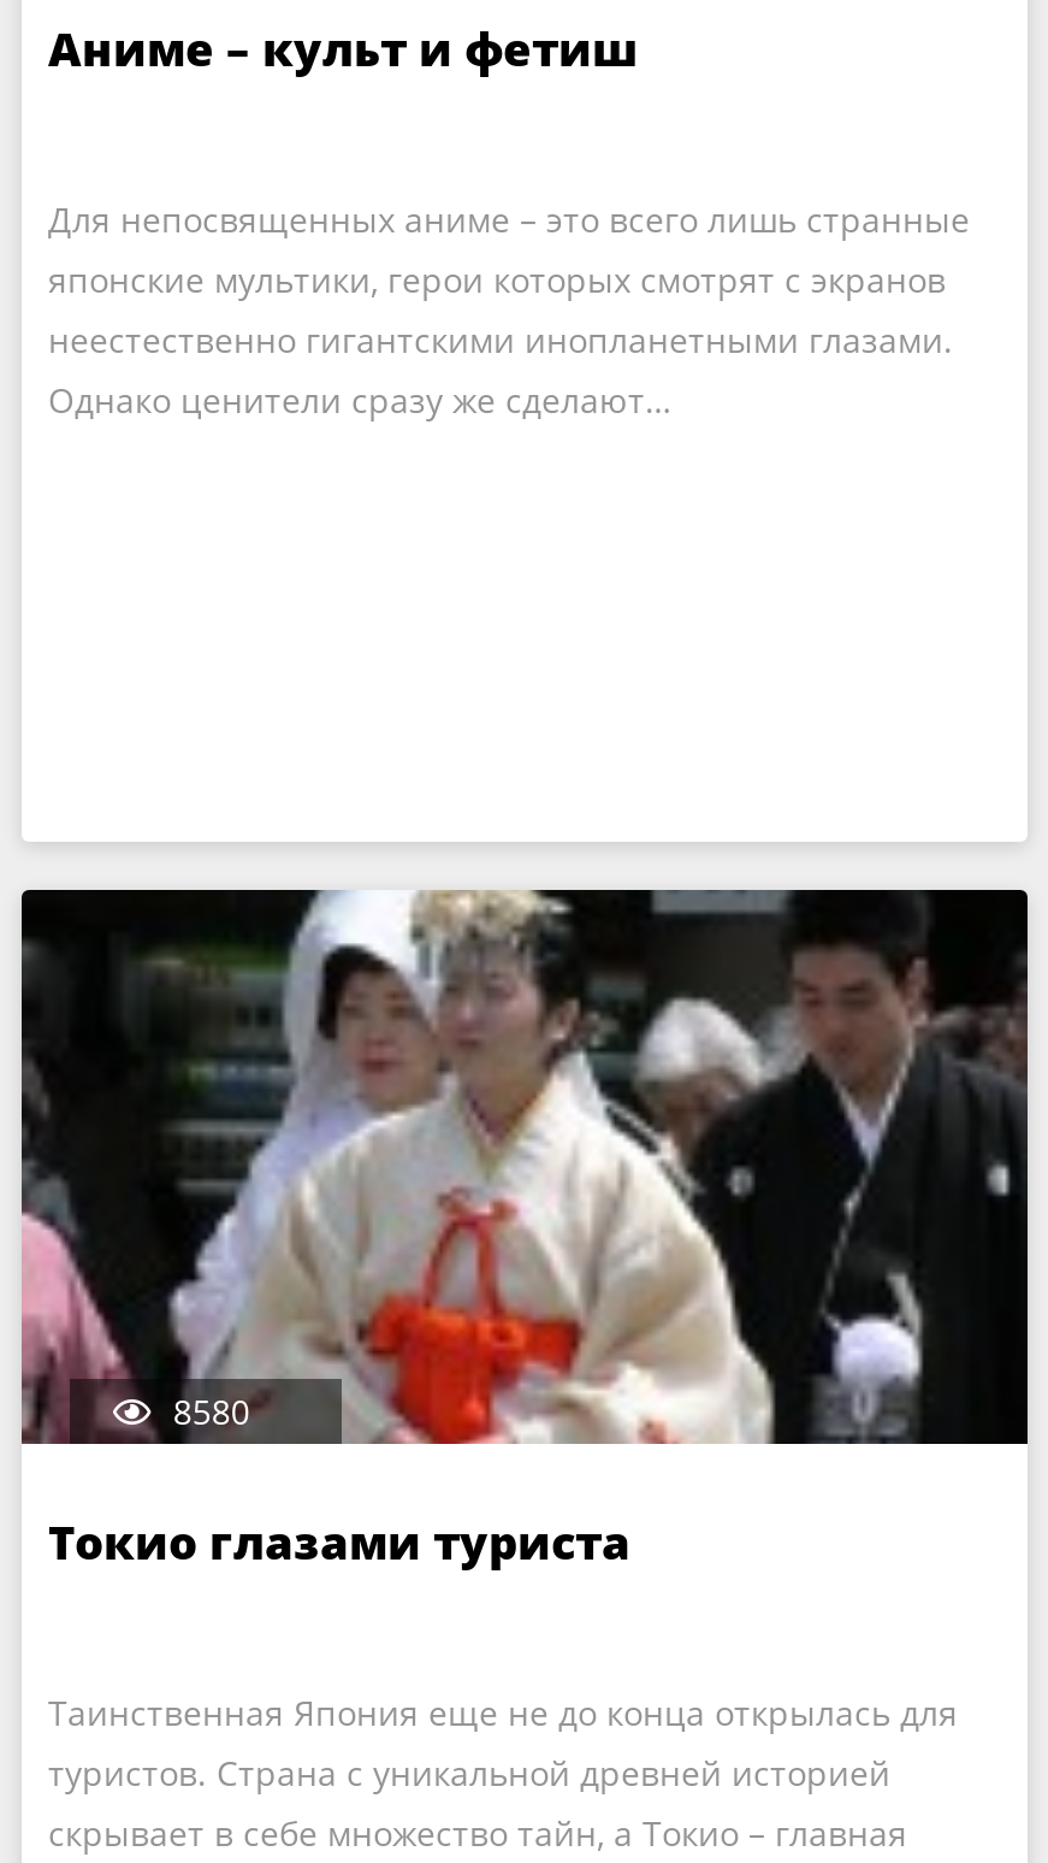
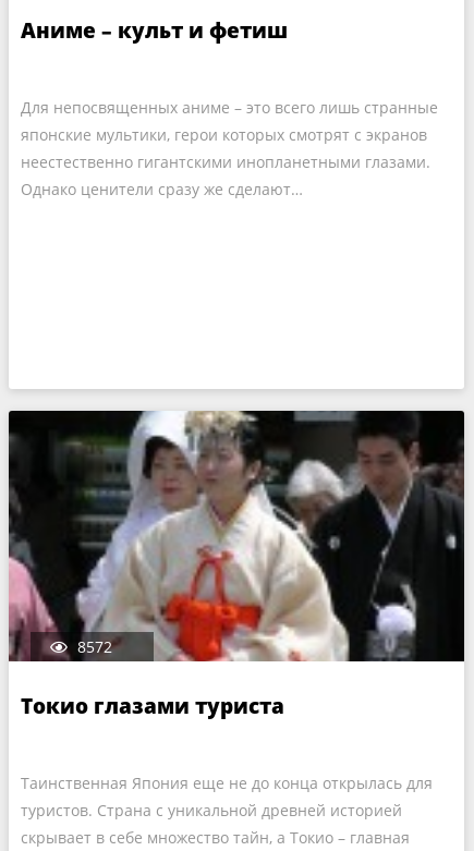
[163,1389,250,1434] 8580 -> [73,636,112,657] 8572

